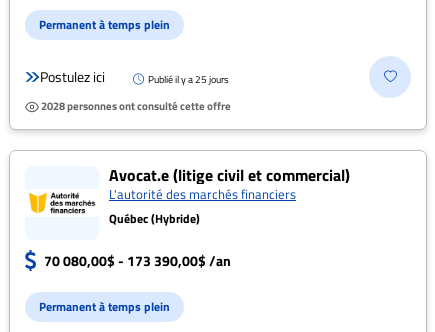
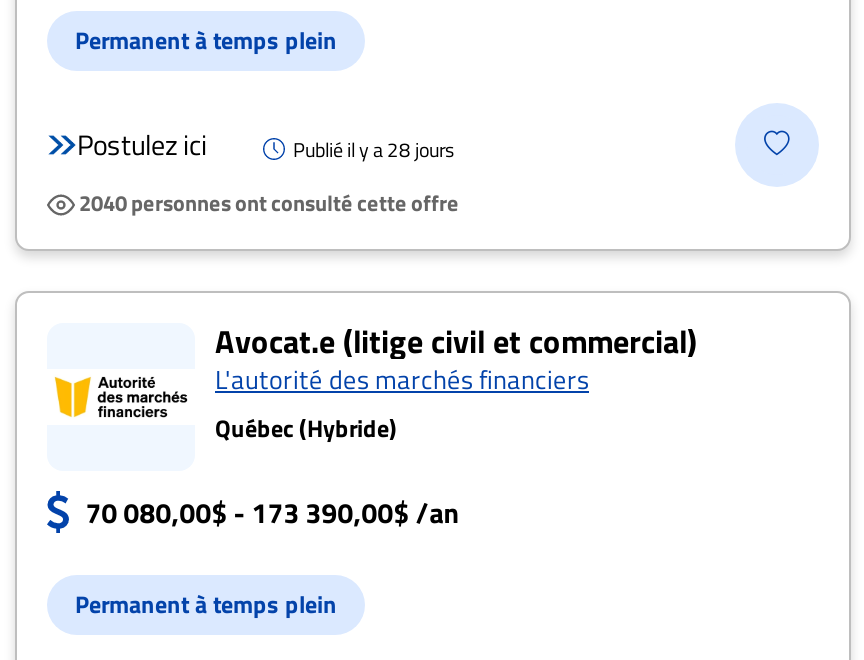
[148,72,229,87] Publié il y a 25 jours -> [293,135,455,165] Publié il y a 28 jours
[39,98,231,114] 2028 personnes ont consulté cette offre -> [75,187,459,219] 2040 personnes ont consulté cette offre

